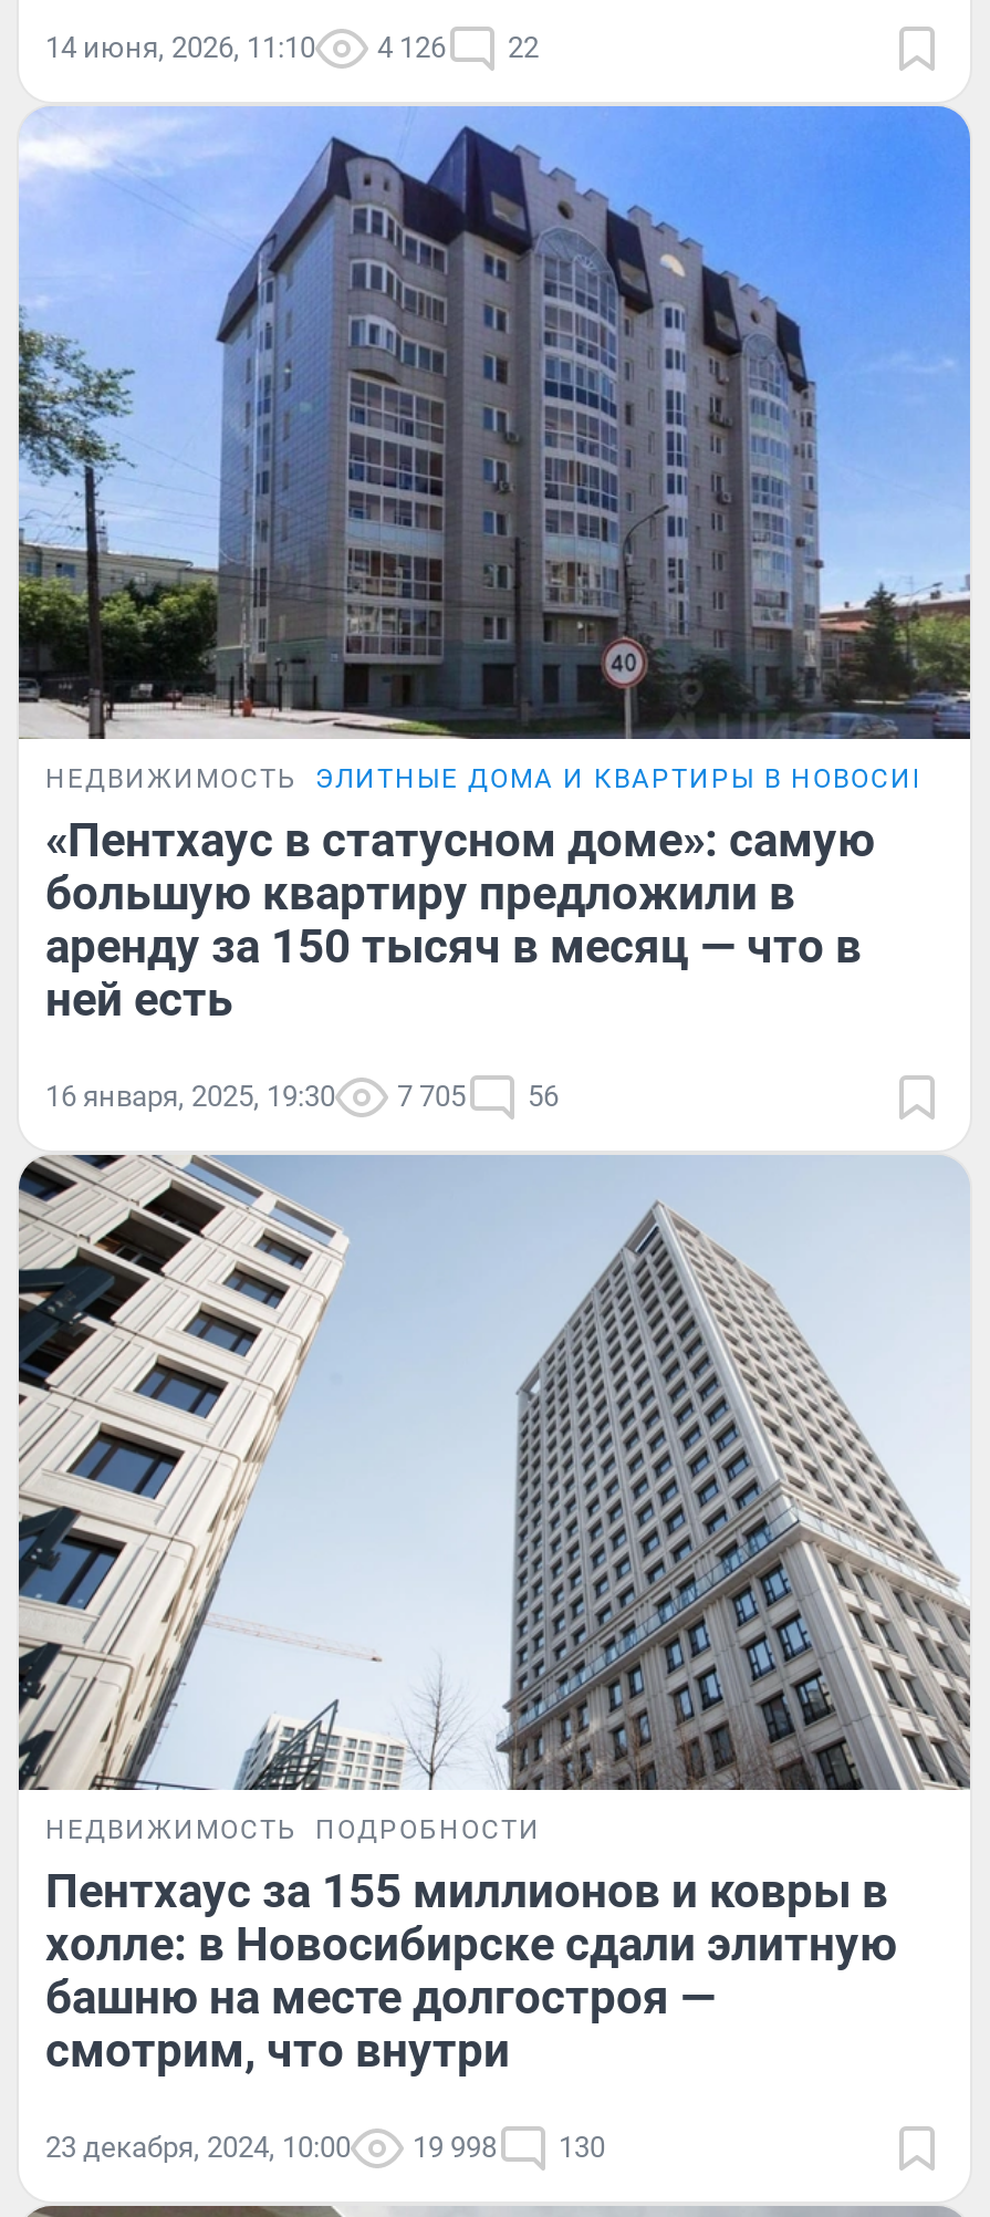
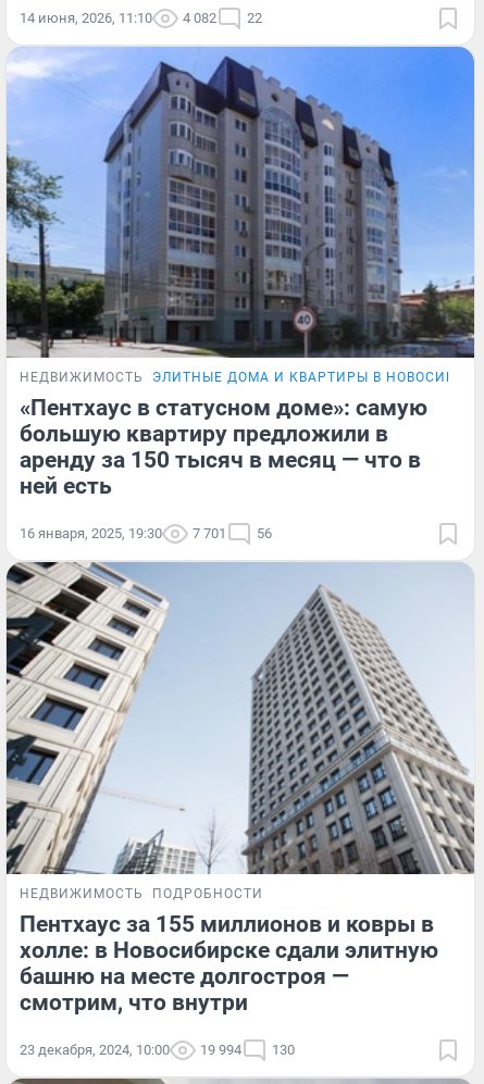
[45,30,539,64] 14 июня, 2026, 11:10 4 126 22 -> [20,9,262,26] 14 июня, 2026, 11:10 4 082 22
[45,1080,559,1114] 16 января, 2025, 19:30 7 705 56 -> [20,525,272,542] 16 января, 2025, 19:30 7 701 56
[45,2131,605,2164] 23 декабря, 2024, 10:00 19 998 130 -> [20,1042,295,1058] 23 декабря, 2024, 10:00 19 994 130

